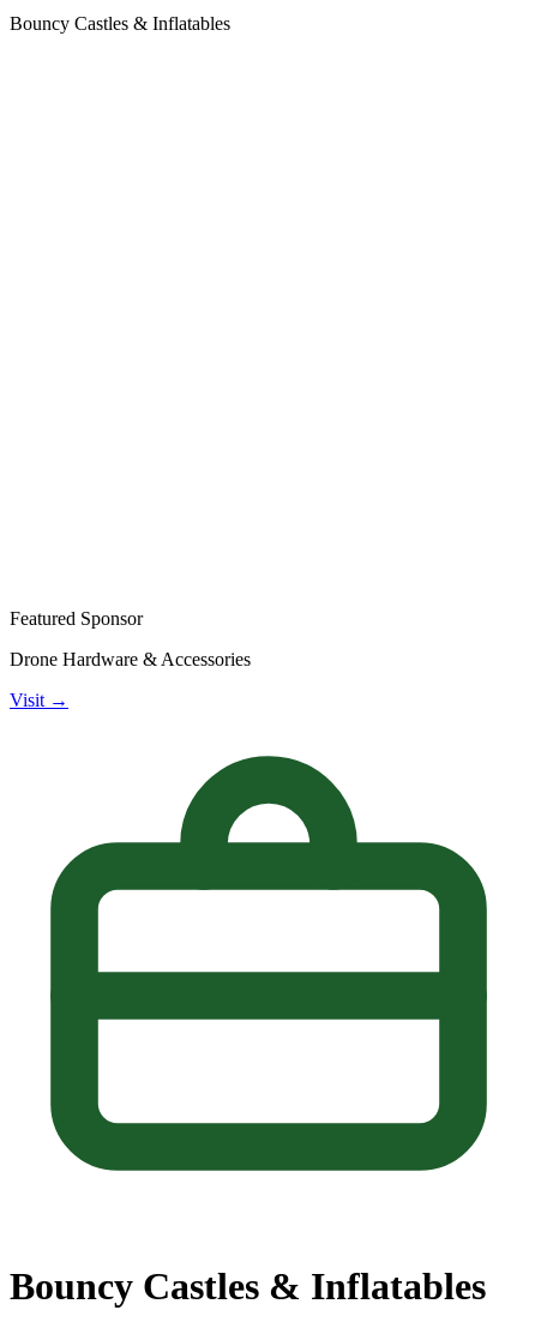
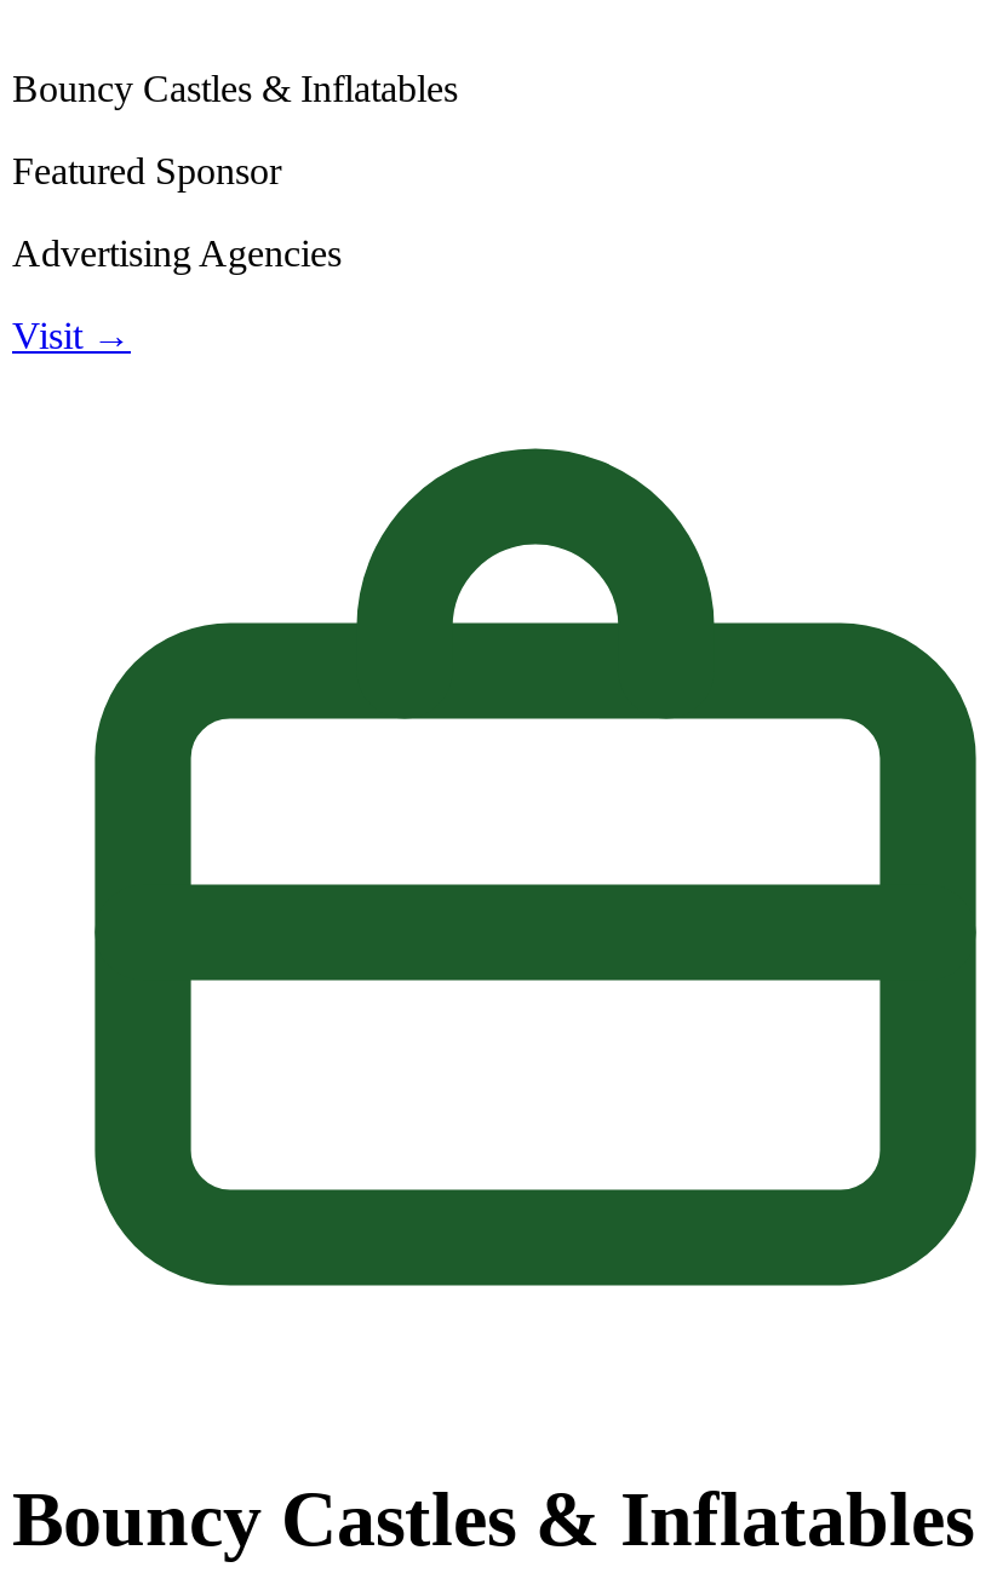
[10,649,251,669] Drone Hardware & Accessories -> [12,232,342,273] Advertising Agencies

